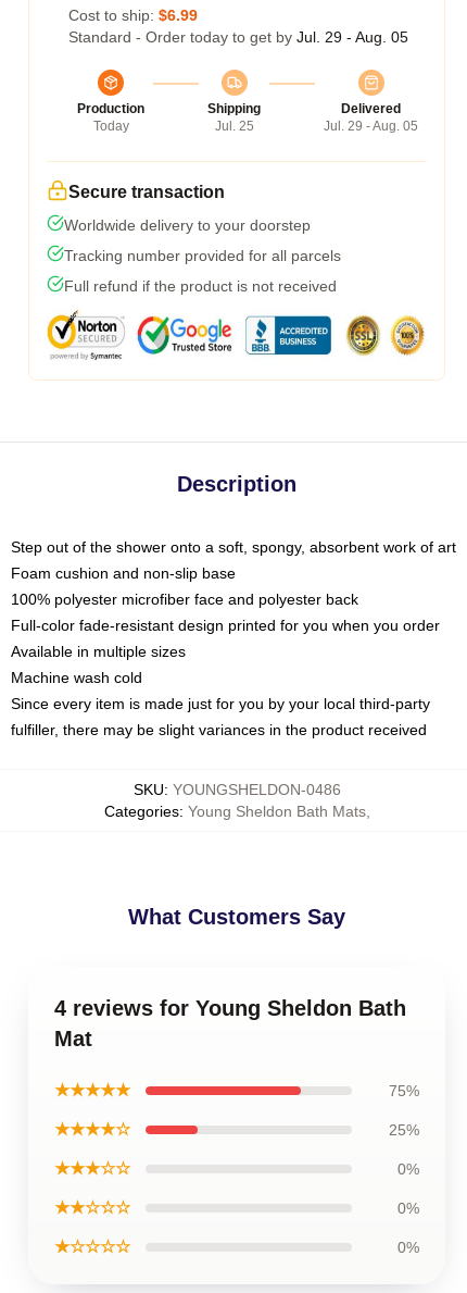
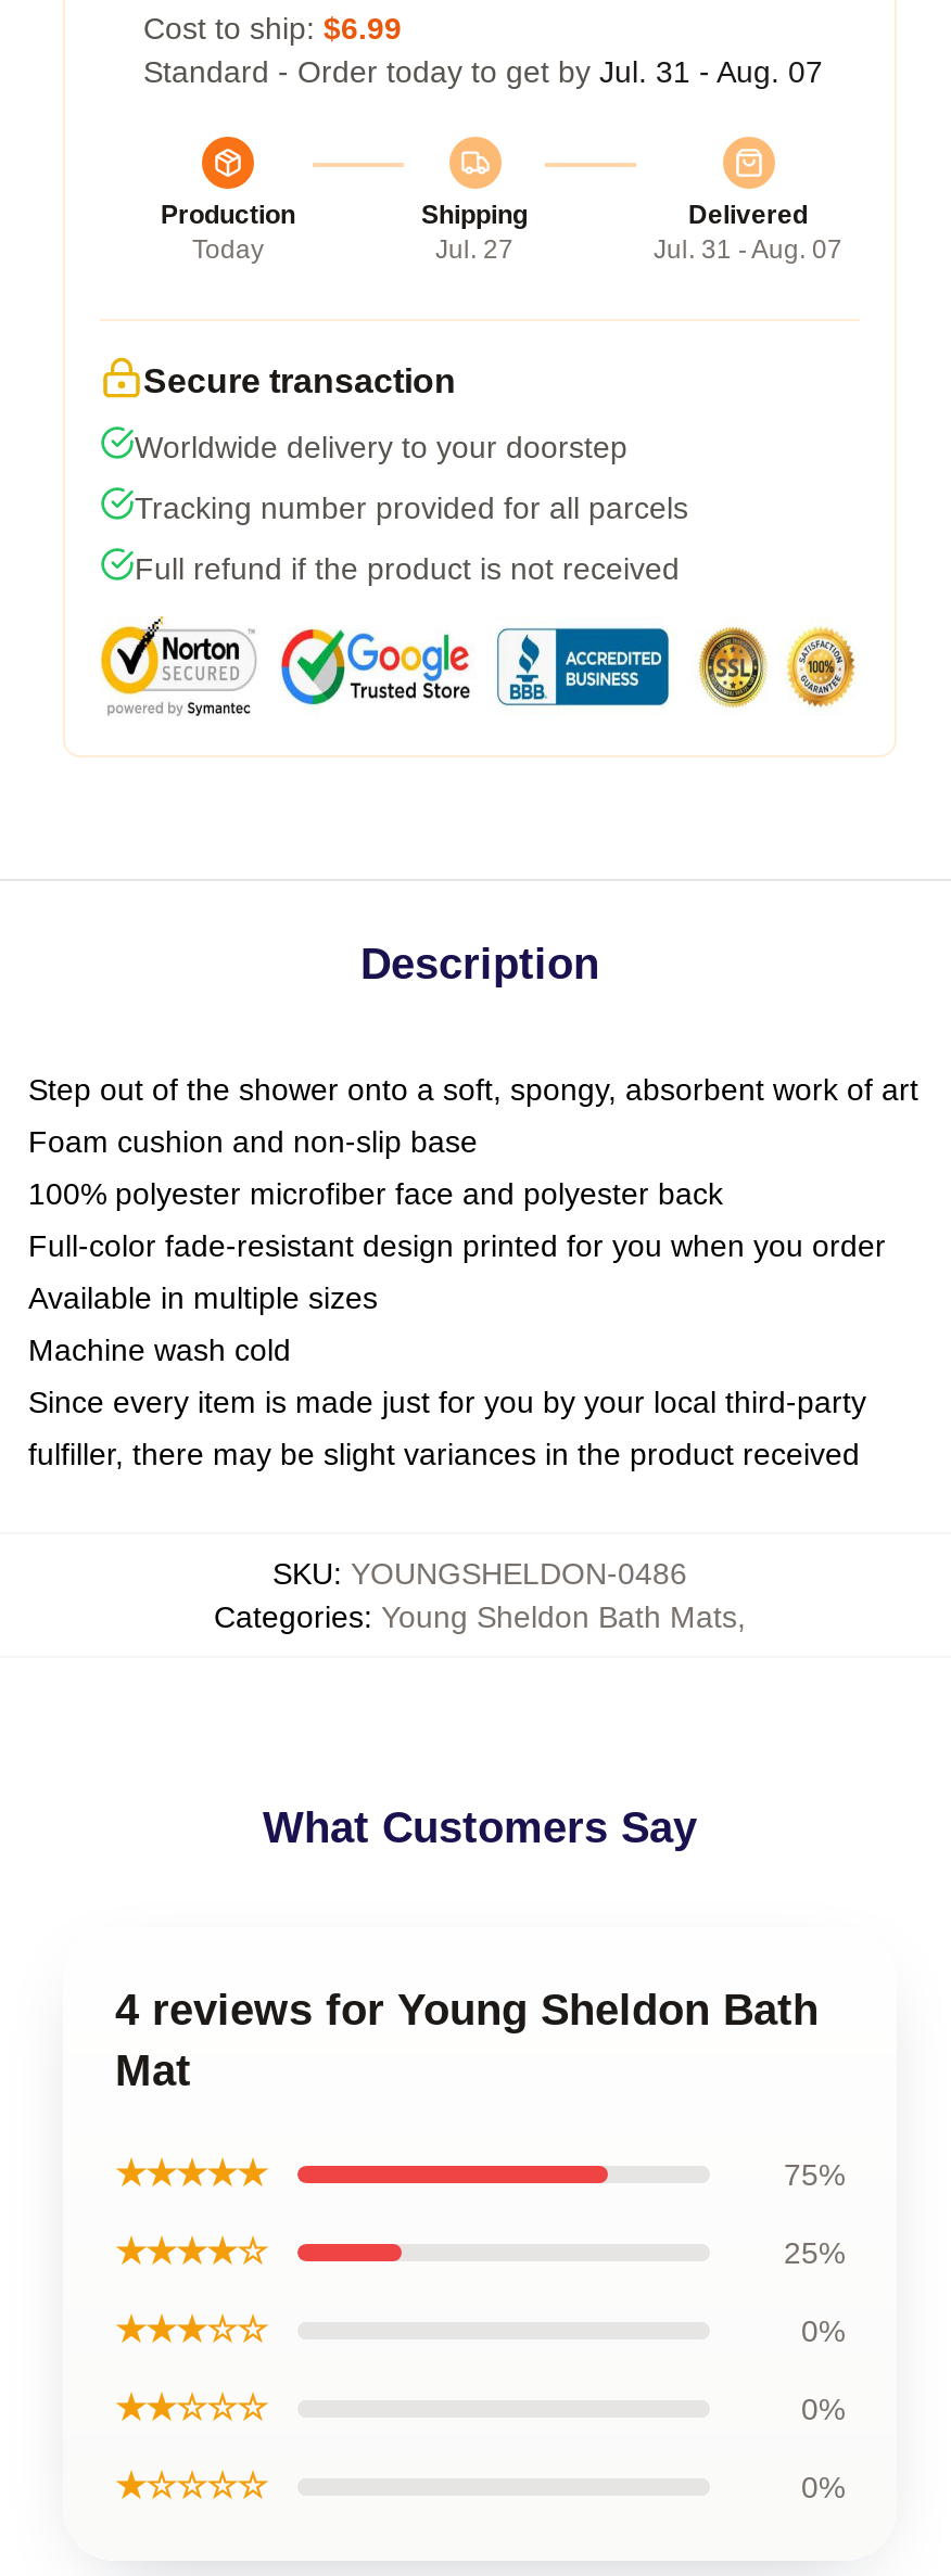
[68,28,408,45] Standard - Order today to get by Jul. 29 - Aug. 05 -> [143,54,823,88] Standard - Order today to get by Jul. 31 - Aug. 07
[214,118,254,133] Jul. 25 -> [435,234,513,264] Jul. 27
[324,118,418,133] Jul. 29 - Aug. 05 -> [654,234,842,264] Jul. 31 - Aug. 07

